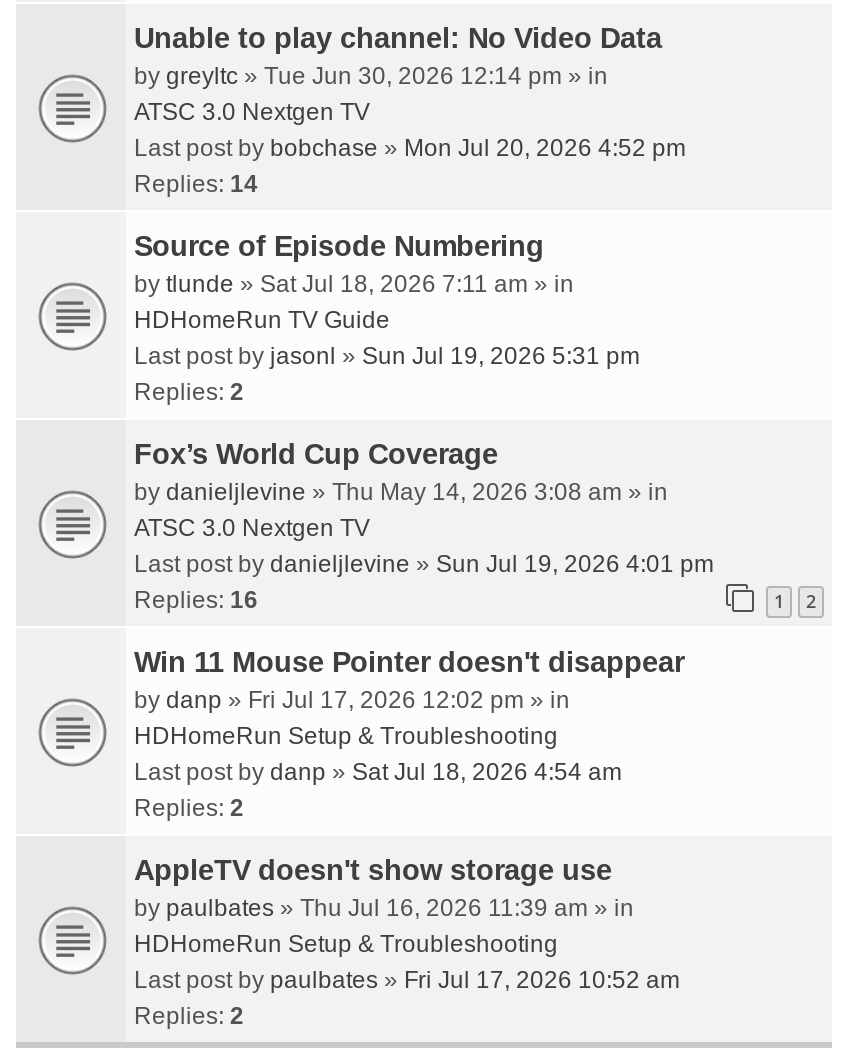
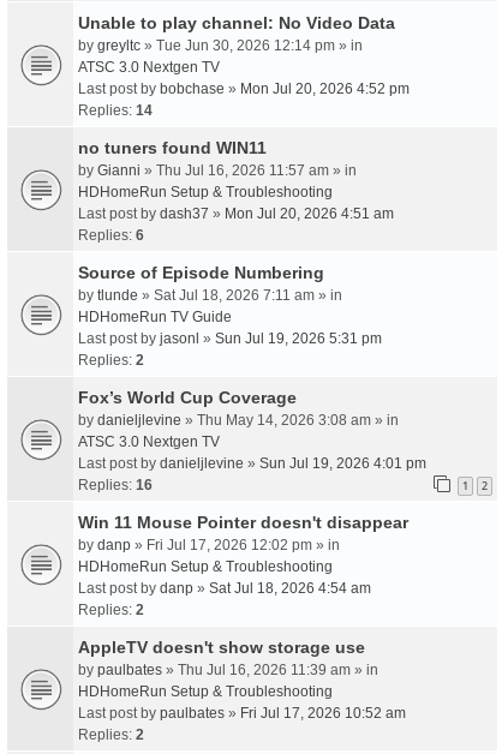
none -> [78,138,394,244] no tuners found WIN11 | by Gianni» Thu Jul 16, 2026 11:57 am » in | HDHomeRun Setup & Troubleshooting | Last post by dash37» Mon Jul 20, 2026 4:51 am | Replies: 6

